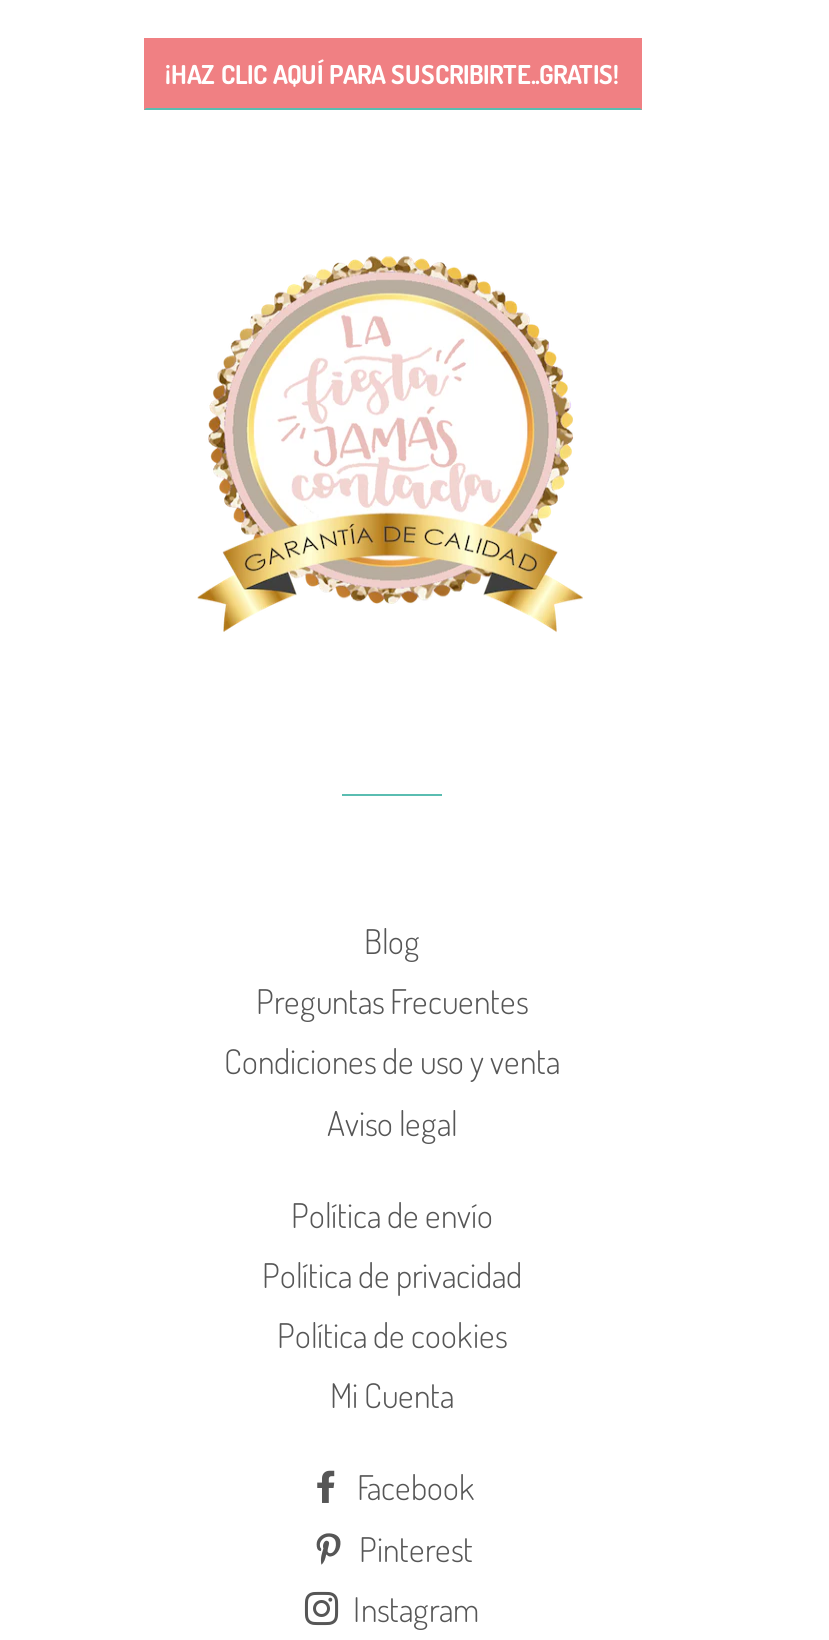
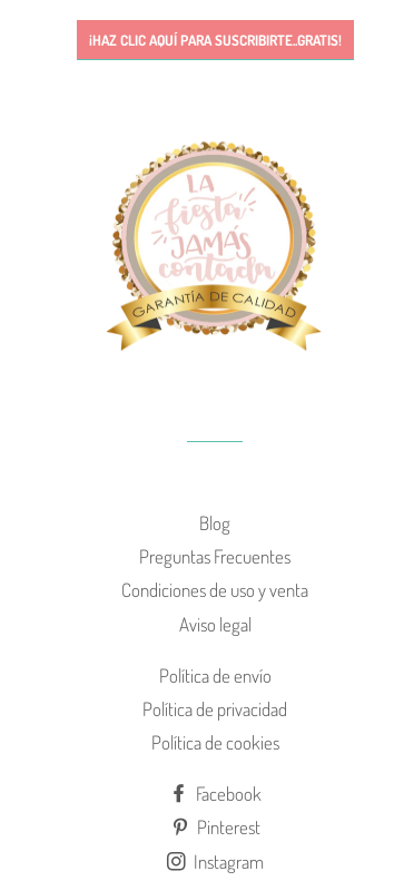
[330,1375,454,1417] Mi Cuenta -> none

